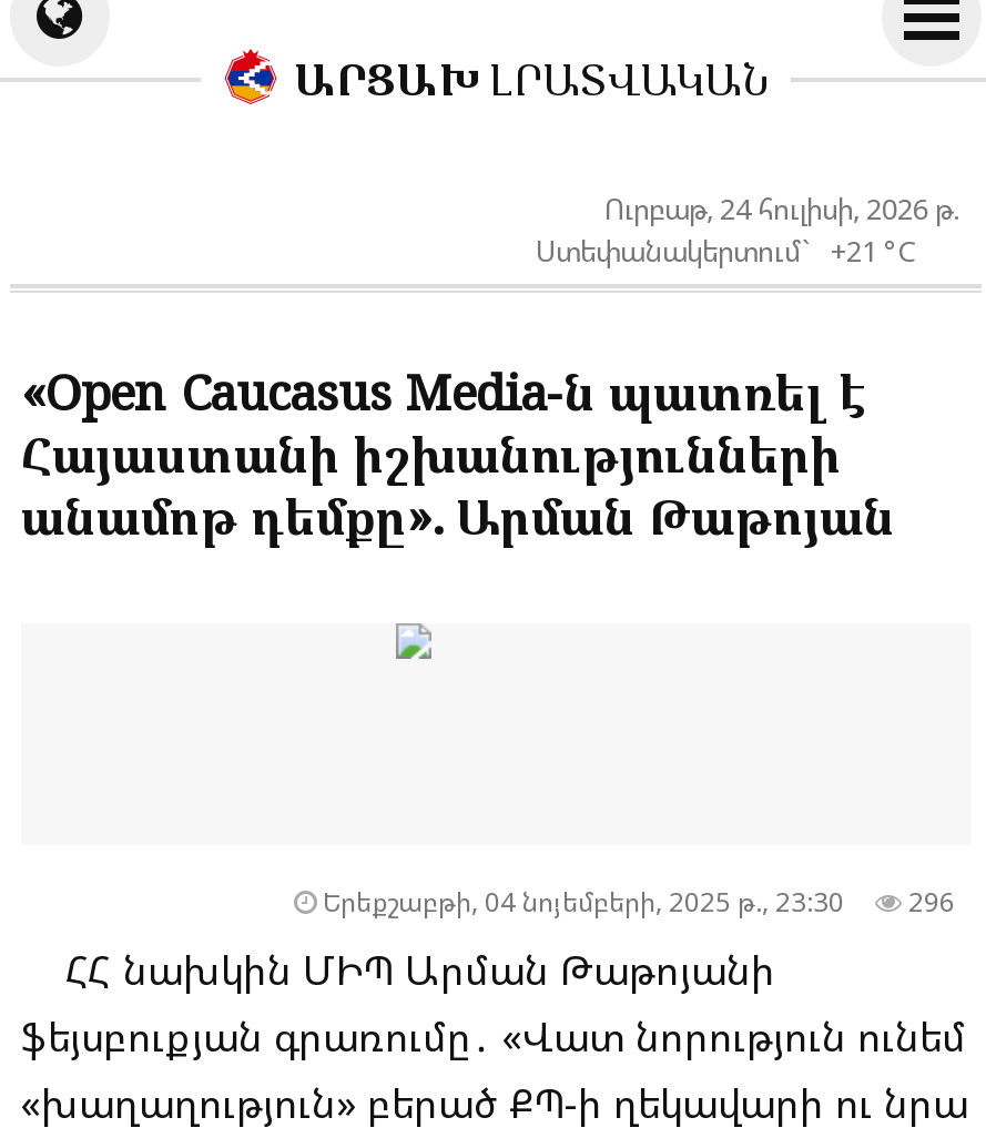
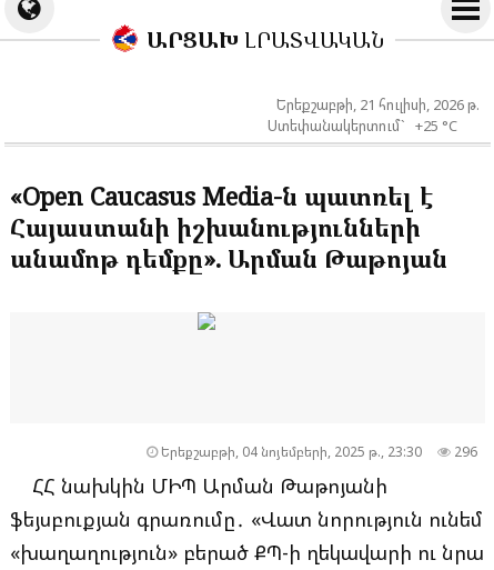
[604,189,959,228] Ուրբաթ, 24 հուլիսի, 2026 թ. -> [276,94,480,114] Երեքշաբթի, 21 հուլիսի, 2026 թ.
[536,231,915,271] Ստեփանակերտում` +21 °C -> [268,116,457,136] Ստեփանակերտում` +25 °C

